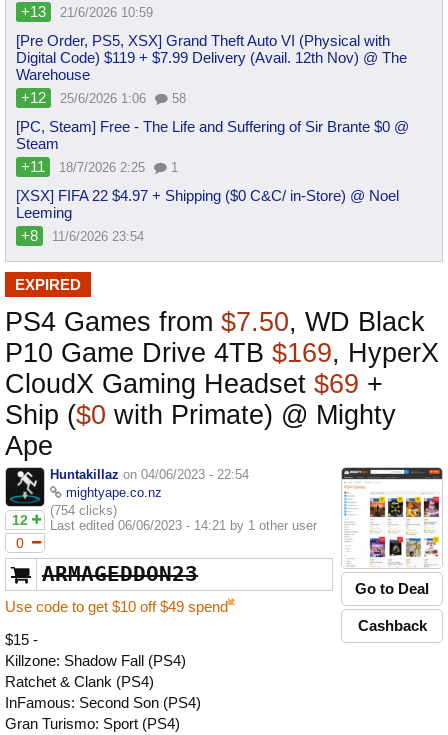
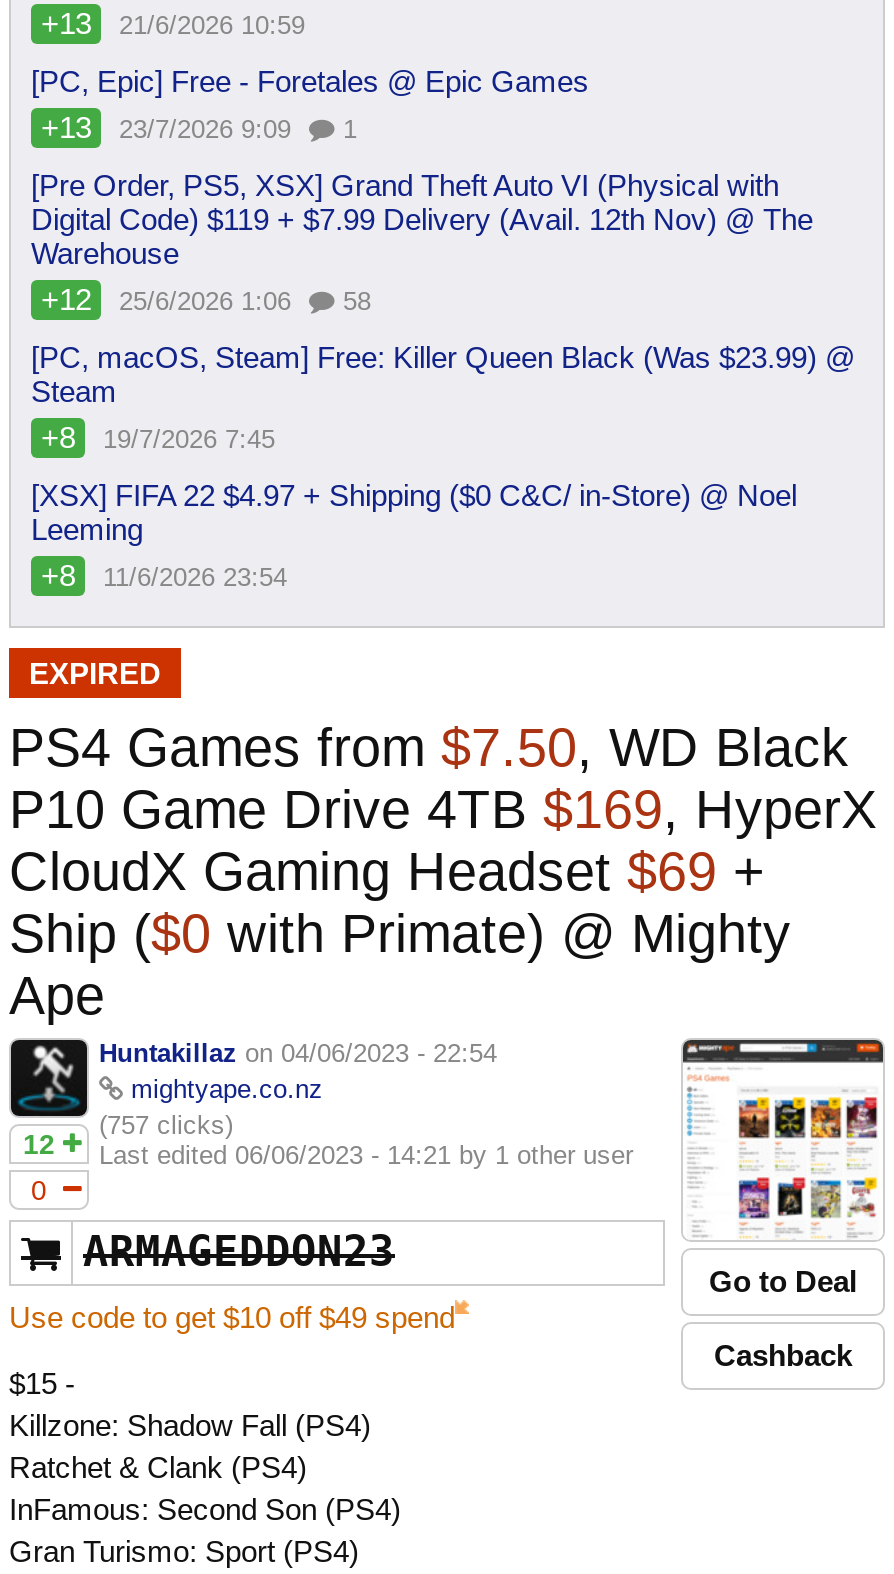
none -> [31,64,589,144] [PC, Epic] Free - Foretales @ Epic Games | +13 | 23/7/2026 9:09 | 1
[16,118,409,135] [PC, Steam] Free - The Life and Suffering of Sir Brante $0 @ -> [31,340,855,374] [PC, macOS, Steam] Free: Killer Queen Black (Was $23.99) @
[21,158,178,175] +11 | 18/7/2026 2:25 | 1 -> [41,420,275,454] +8 | 19/7/2026 7:45
[50,503,117,518] (754 clicks) -> [99,1110,233,1140] (757 clicks)

